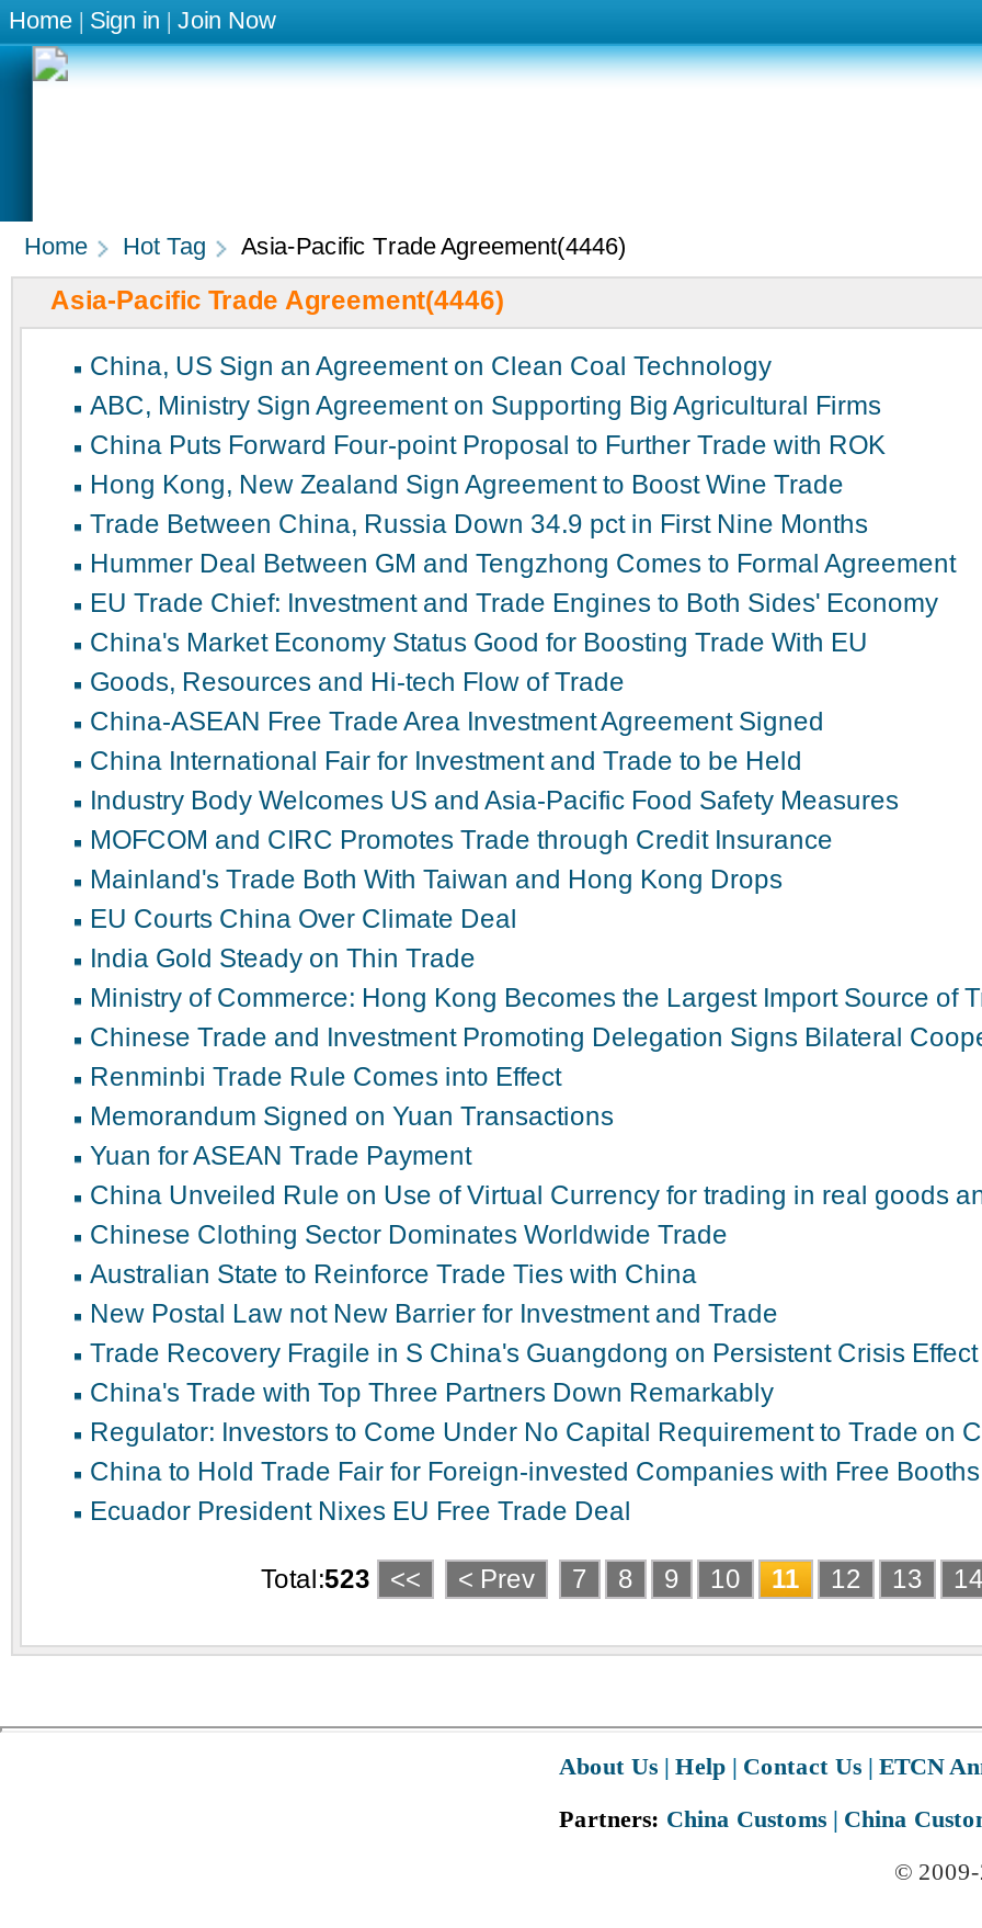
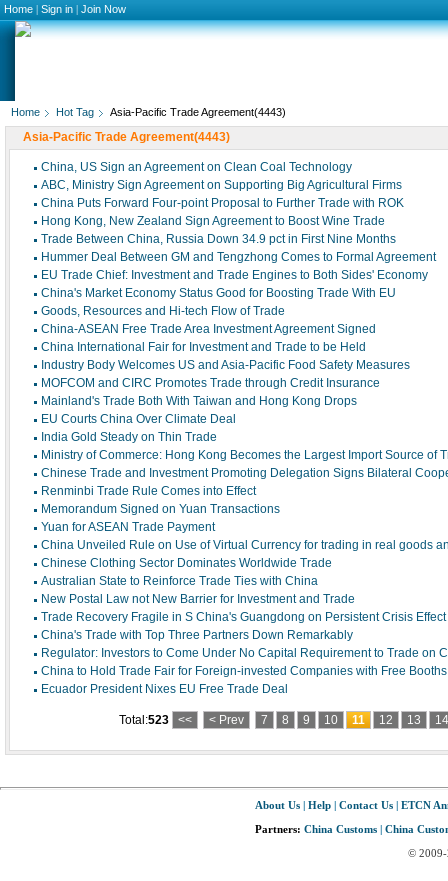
[241,233,627,259] Asia-Pacific Trade Agreement(4446) -> [110,106,286,118] Asia-Pacific Trade Agreement(4443)
[50,285,504,316] Asia-Pacific Trade Agreement(4446) -> [23,130,230,144] Asia-Pacific Trade Agreement(4443)

